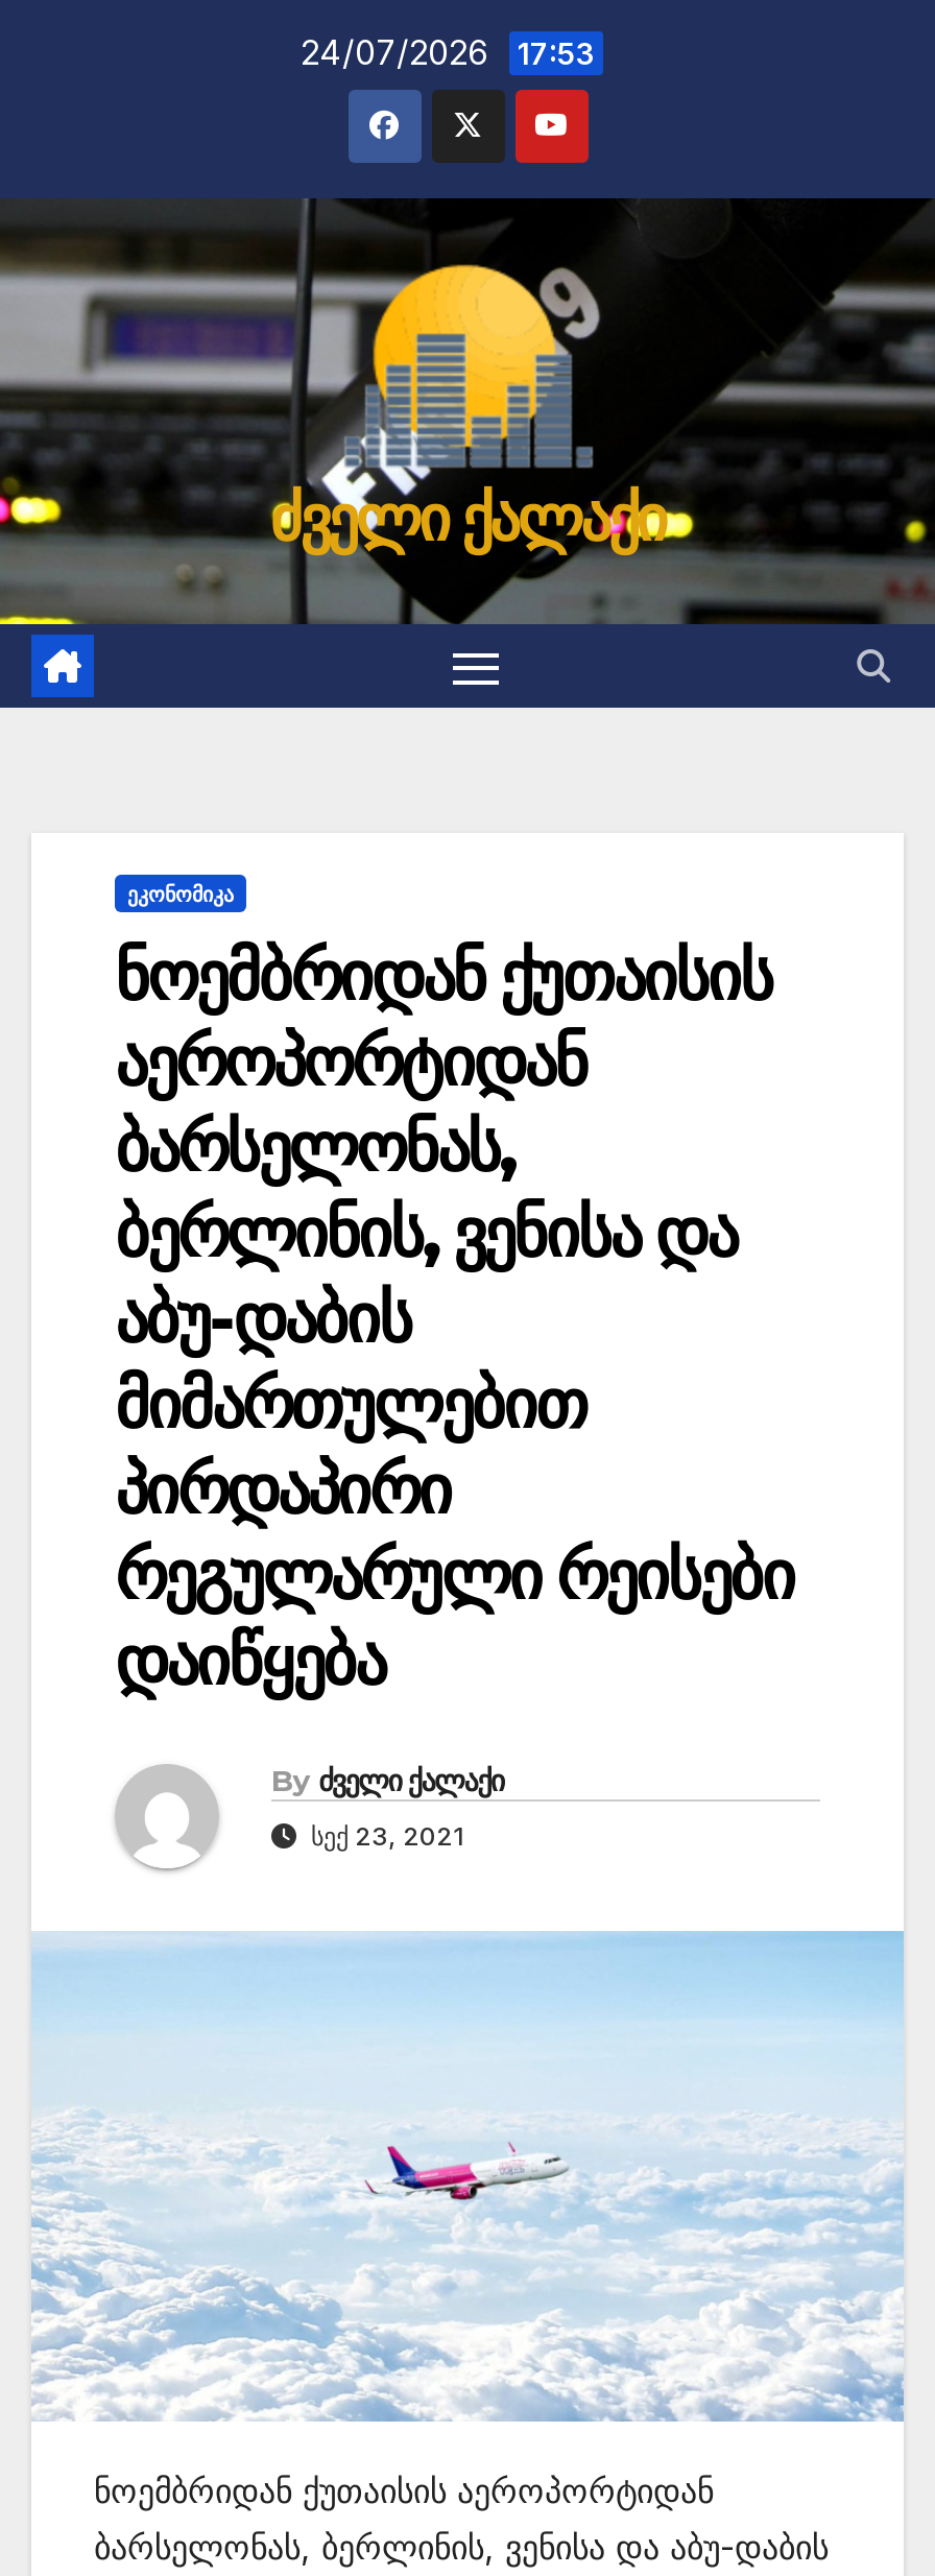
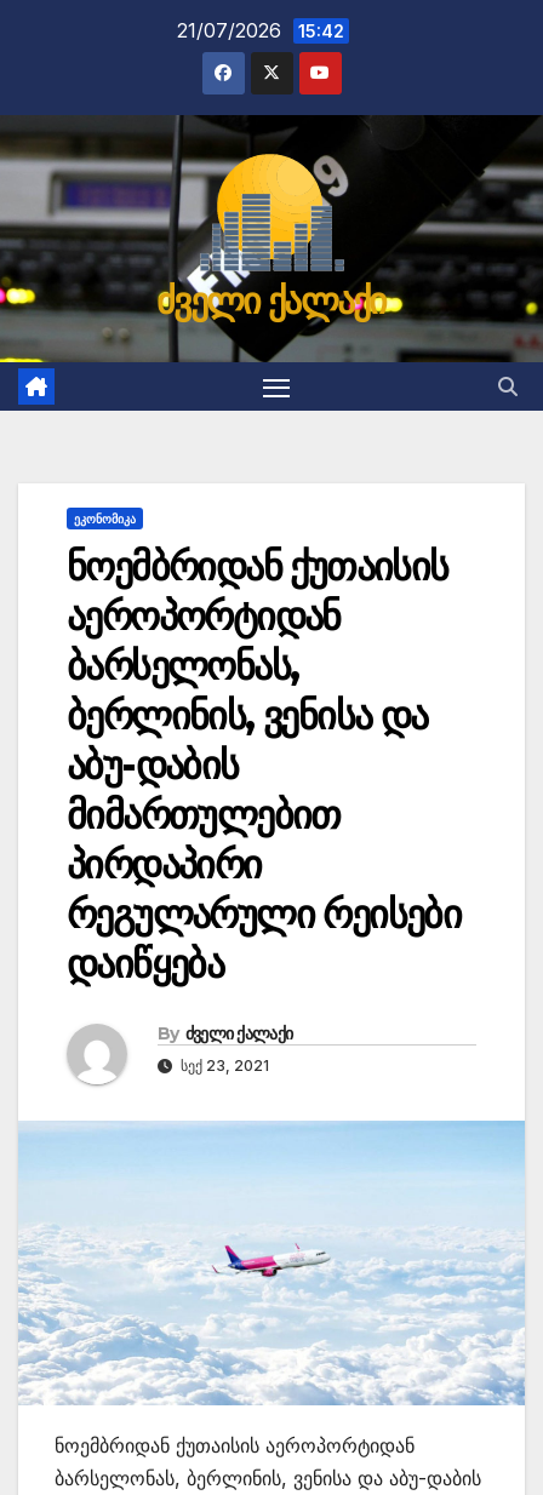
[301,31,595,73] 24/07/2026 17:53 -> [176,18,344,42] 21/07/2026 15:42

